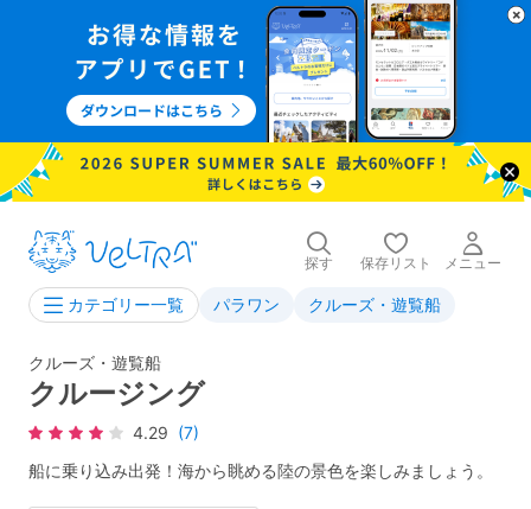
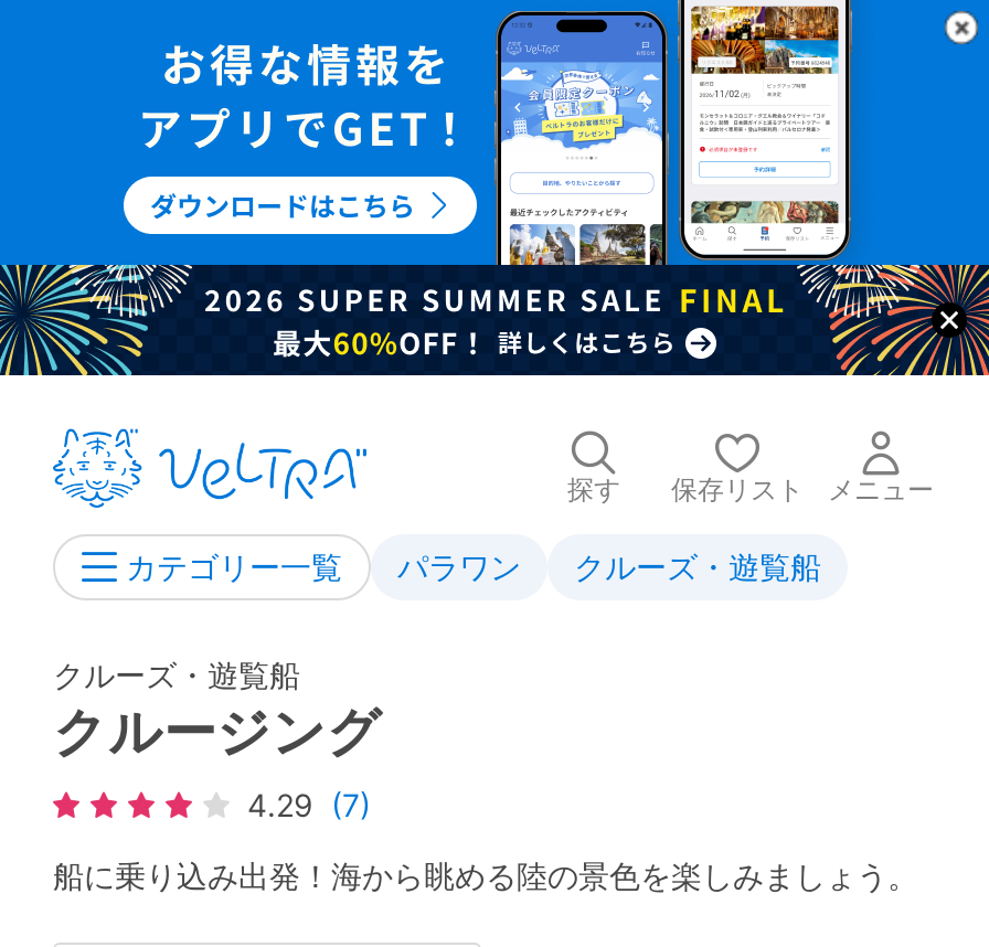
[4,141,527,203] [image] -> [7,263,982,377] [image]

